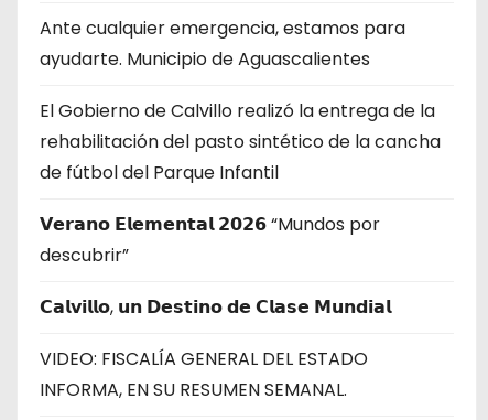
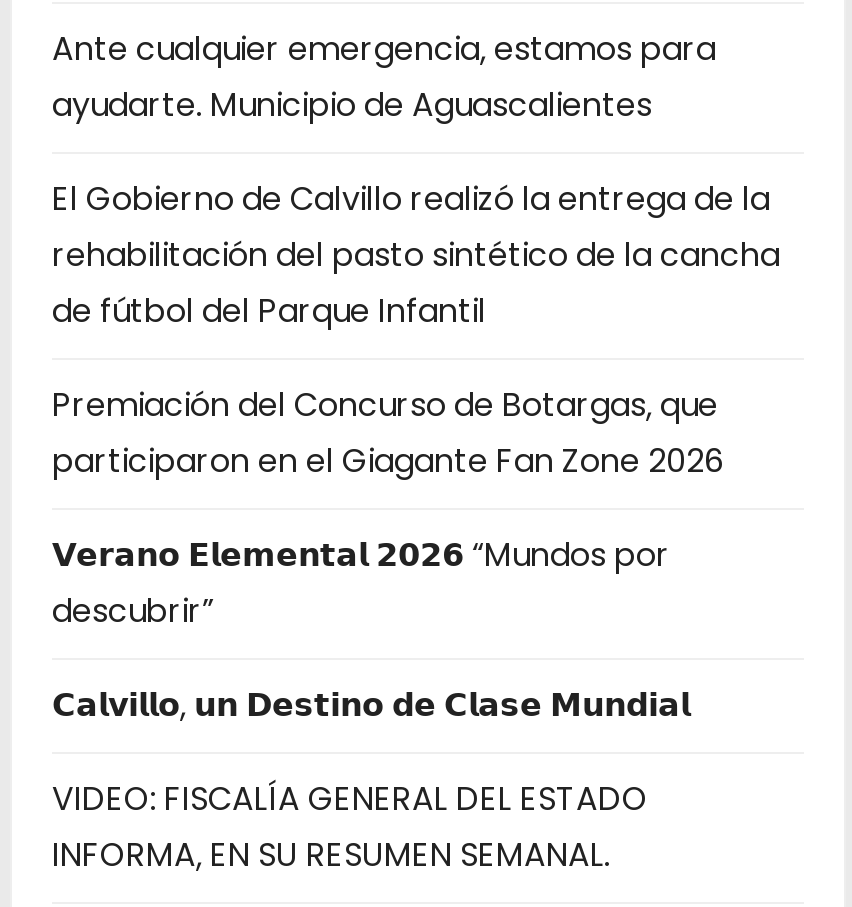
none -> [52,383,724,485] Premiación del Concurso de Botargas, que | participaron en el Giagante Fan Zone 2026

